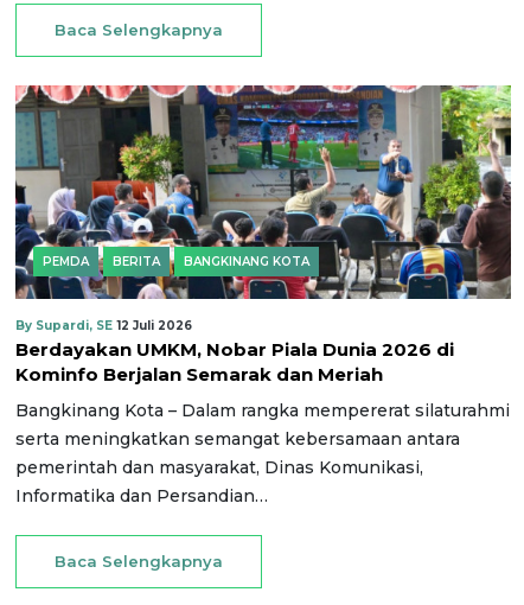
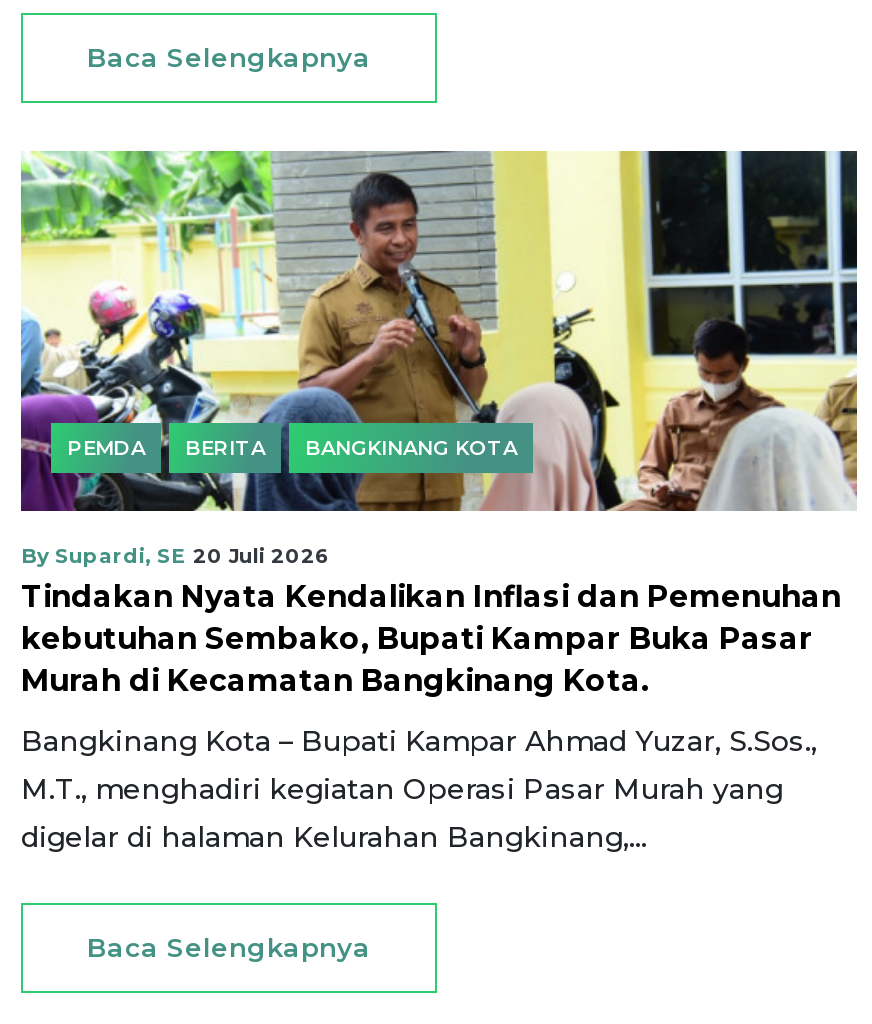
[14,84,512,386] [image] | By Supardi, SE 12 Juli 2026 | Berdayakan UMKM, Nobar Piala Dunia 2026 di | Kominfo Berjalan Semarak dan Meriah -> [19,149,859,699] [image] | By Supardi, SE 20 Juli 2026 | Tindakan Nyata Kendalikan Inflasi dan Pemenuhan | kebutuhan Sembako, Bupati Kampar Buka Pasar | Murah di Kecamatan Bangkinang Kota.
[15,400,510,507] Bangkinang Kota – Dalam rangka mempererat silaturahmi | serta meningkatkan semangat kebersamaan antara | pemerintah dan masyarakat, Dinas Komunikasi, | Informatika dan Persandian… -> [21,723,817,855] Bangkinang Kota – Bupati Kampar Ahmad Yuzar, S.Sos., | M.T., menghadiri kegiatan Operasi Pasar Murah yang | digelar di halaman Kelurahan Bangkinang,…

